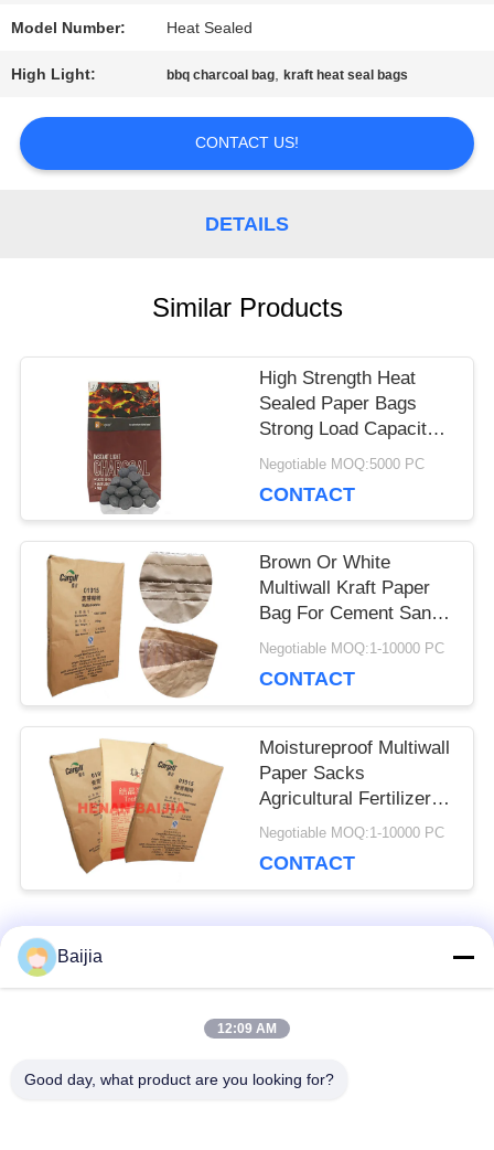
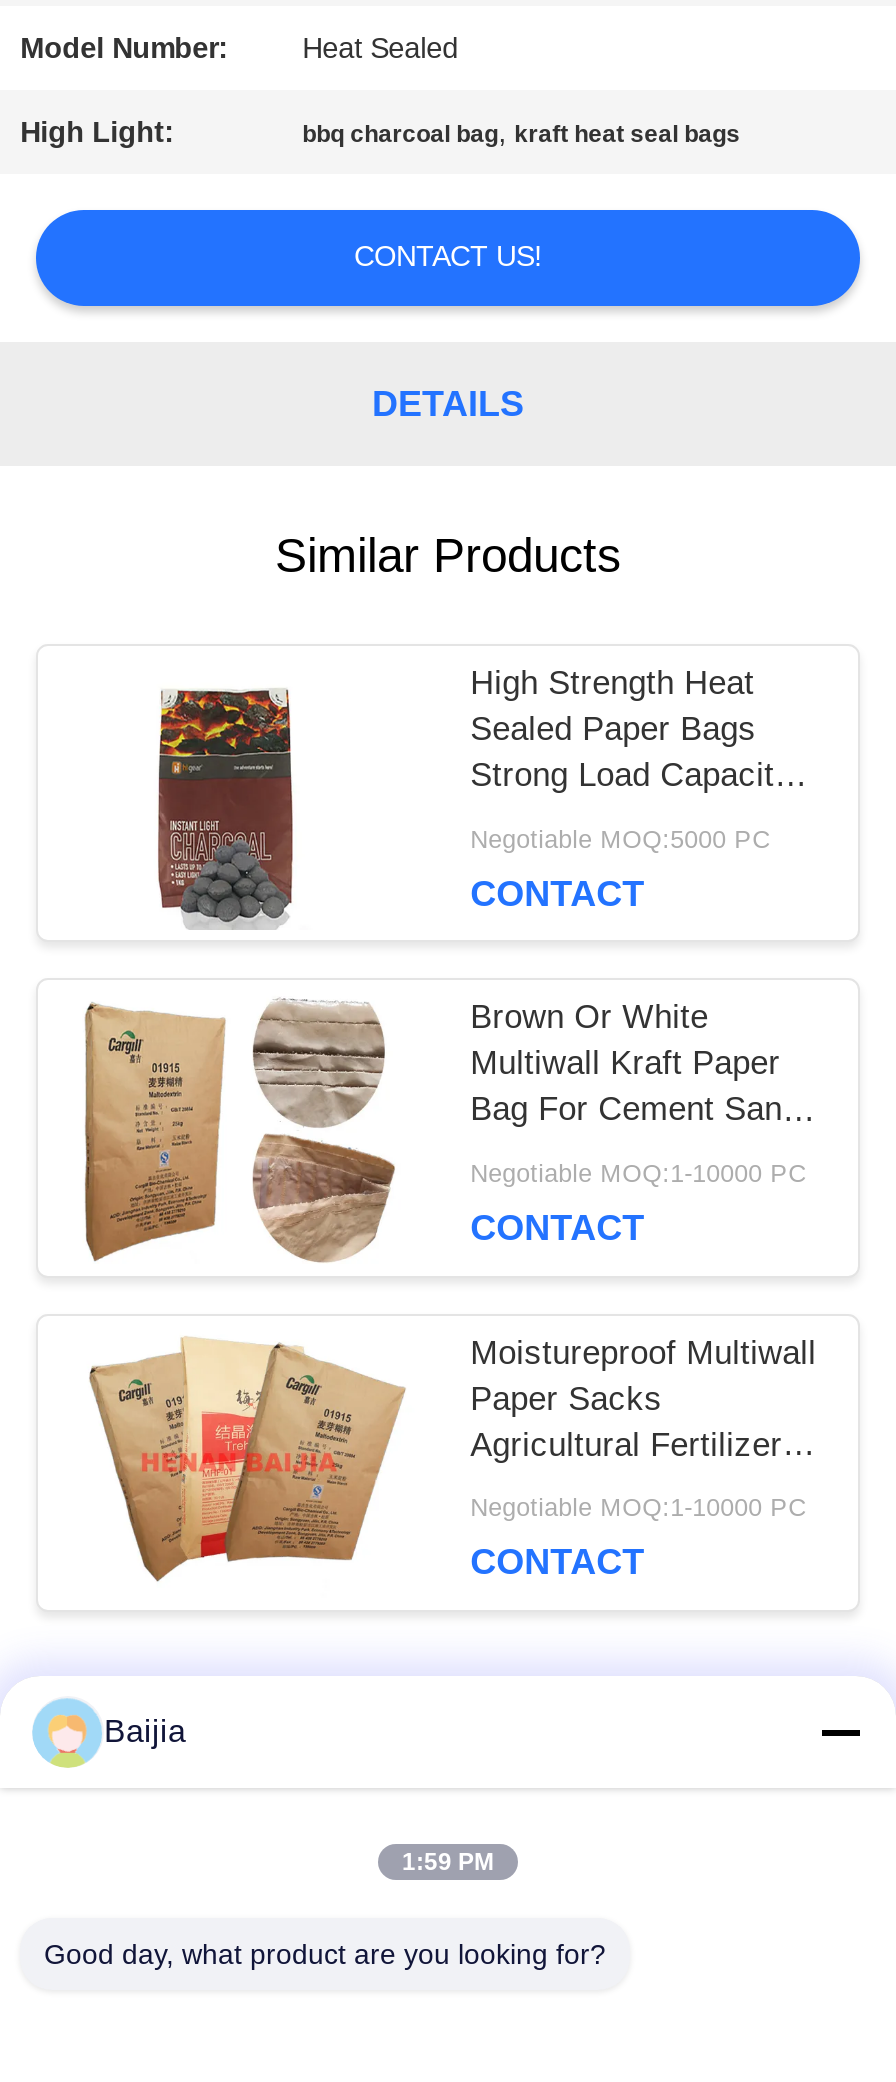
[217,1021,277,1036] 12:09 AM -> [402,1848,494,1876] 1:59 PM

